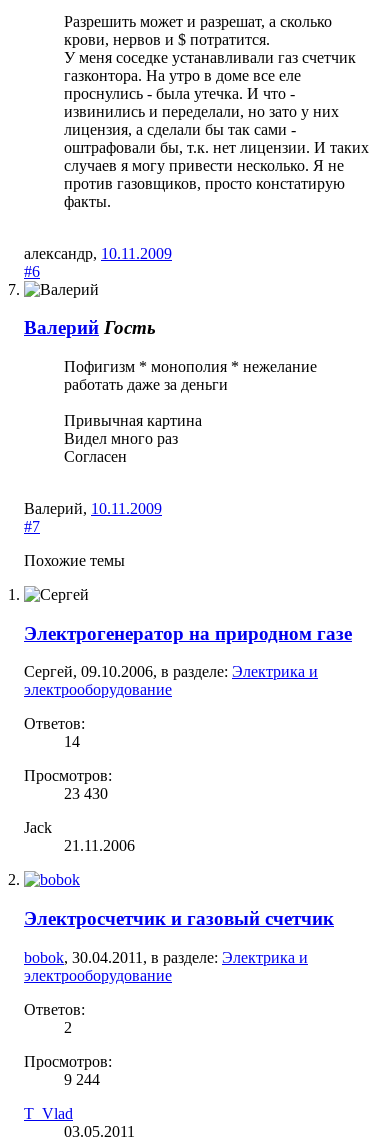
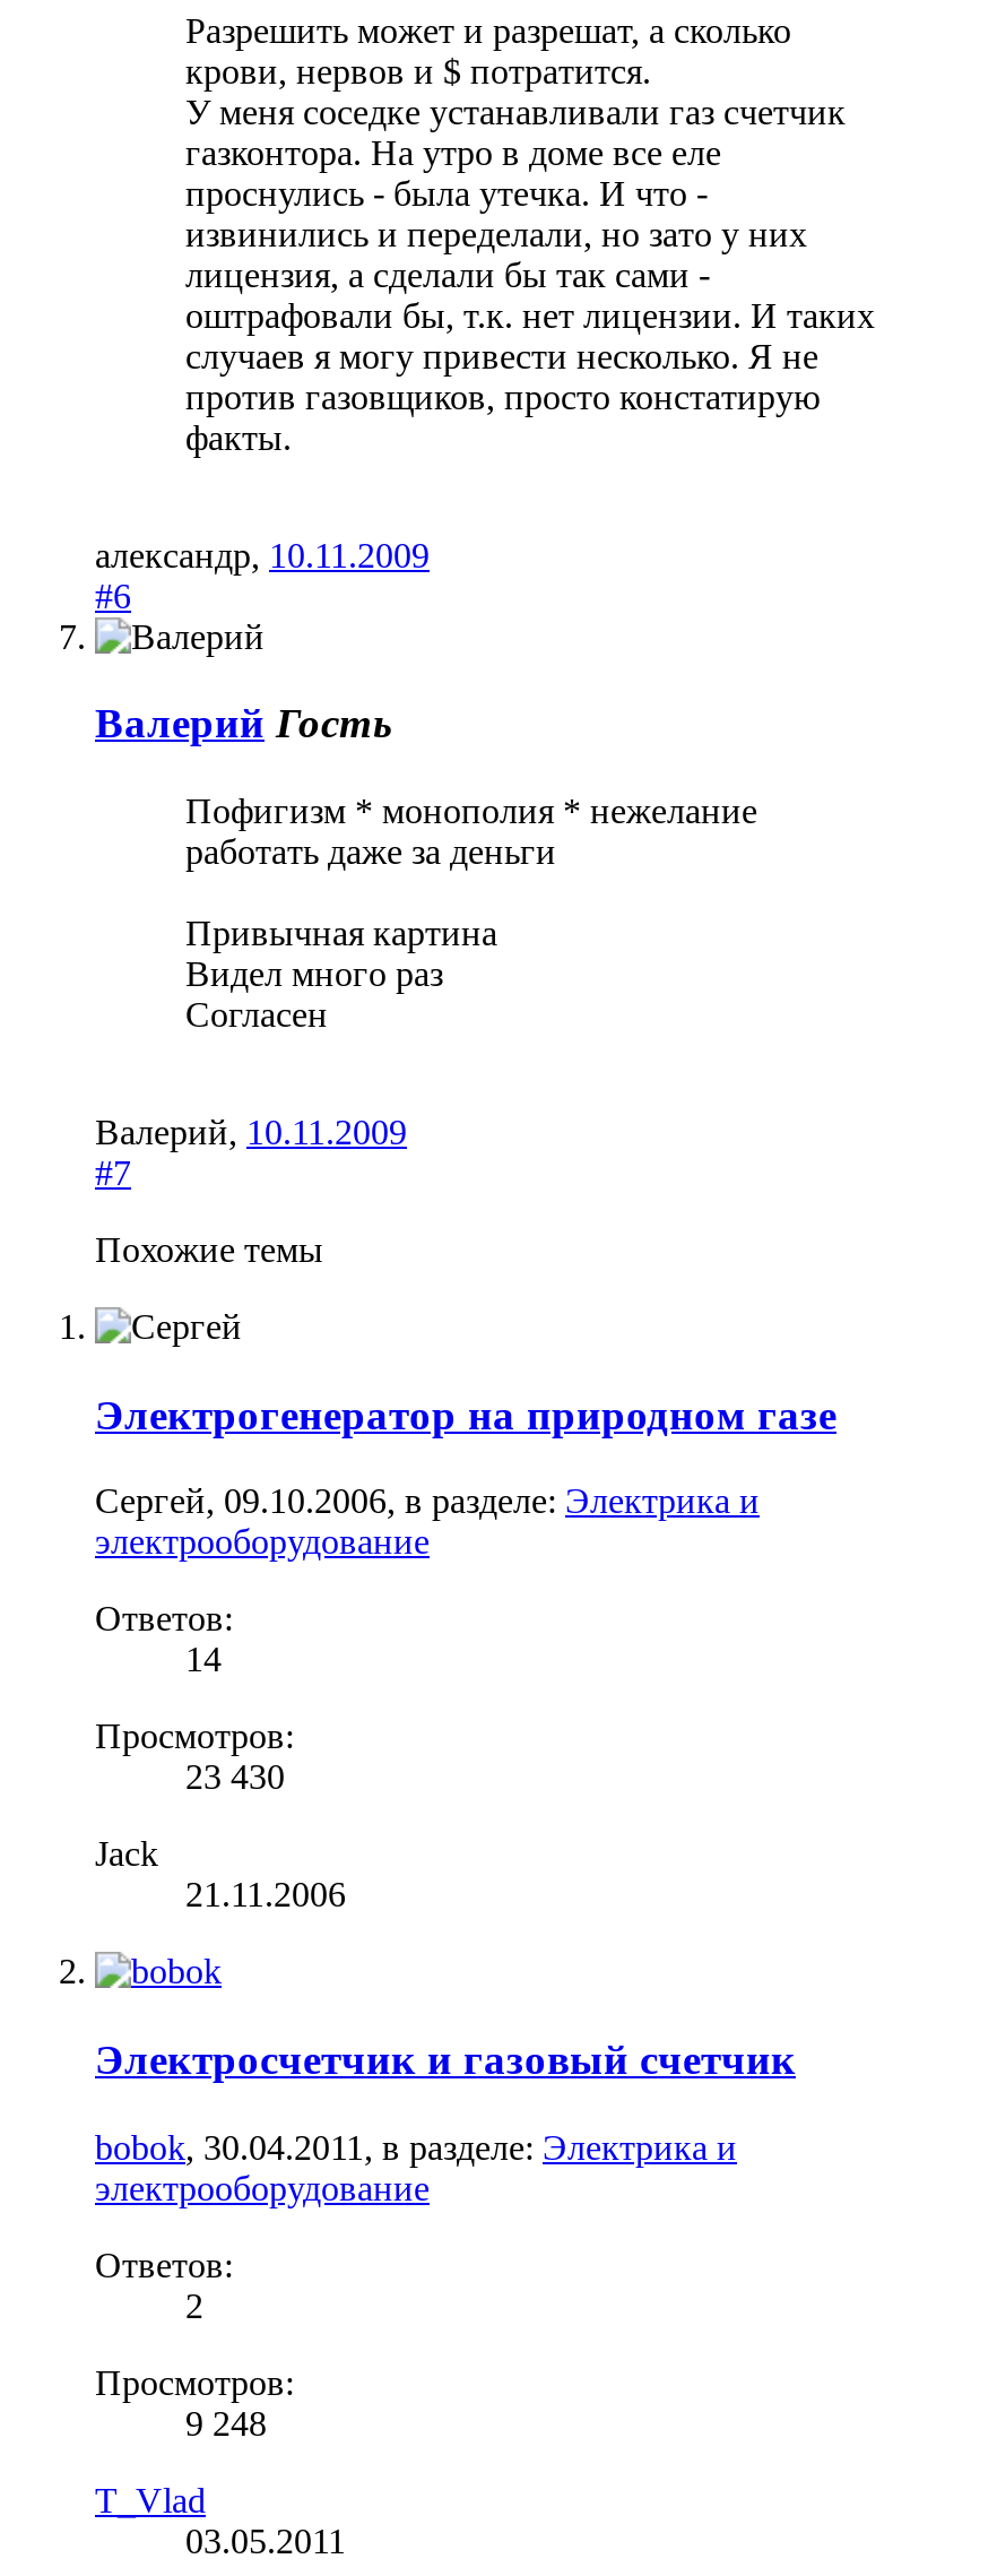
[64,1071,100,1088] 9 244 -> [185,2404,267,2442] 9 248

